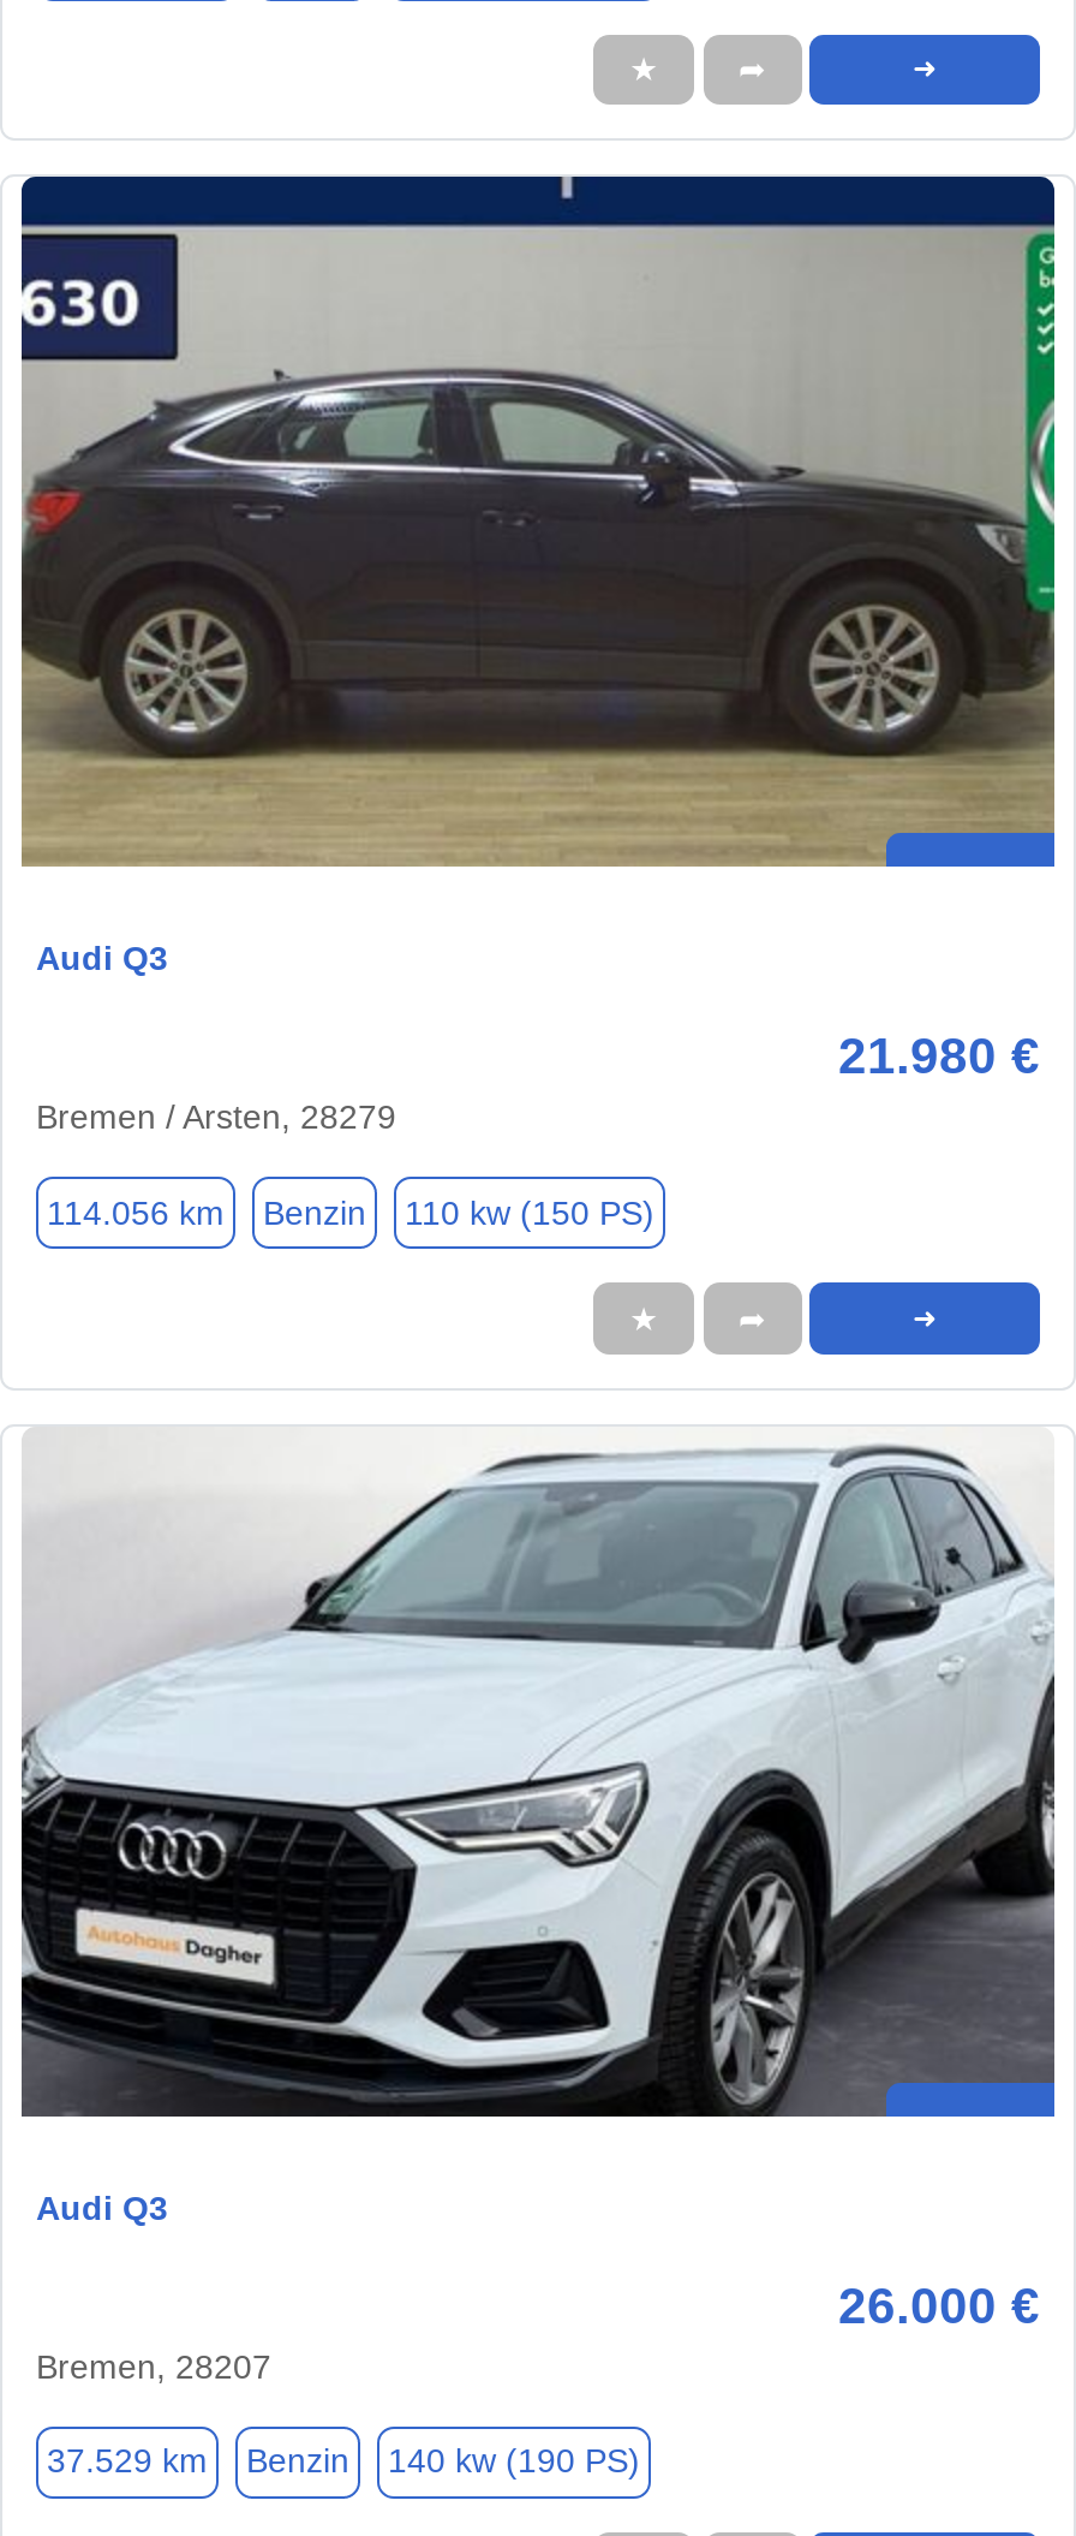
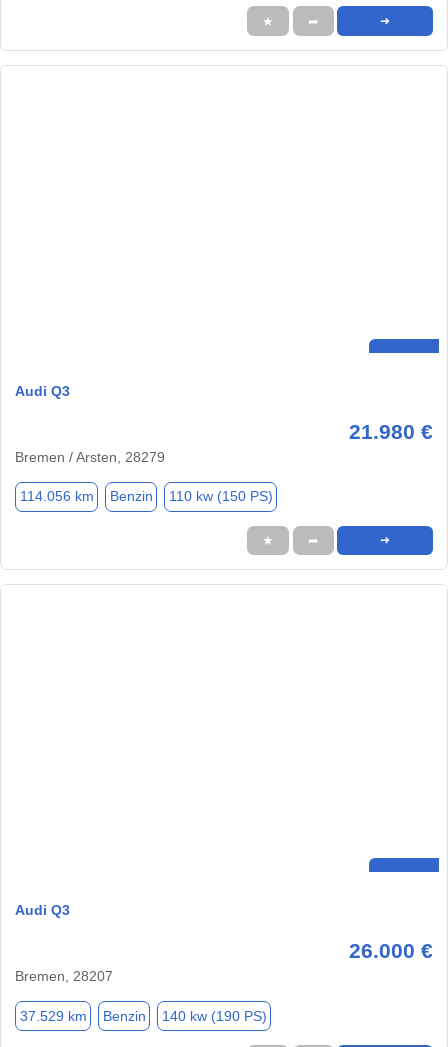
[19,173,1057,868] [image] -> none
[19,1430,1057,2120] [image] -> none

